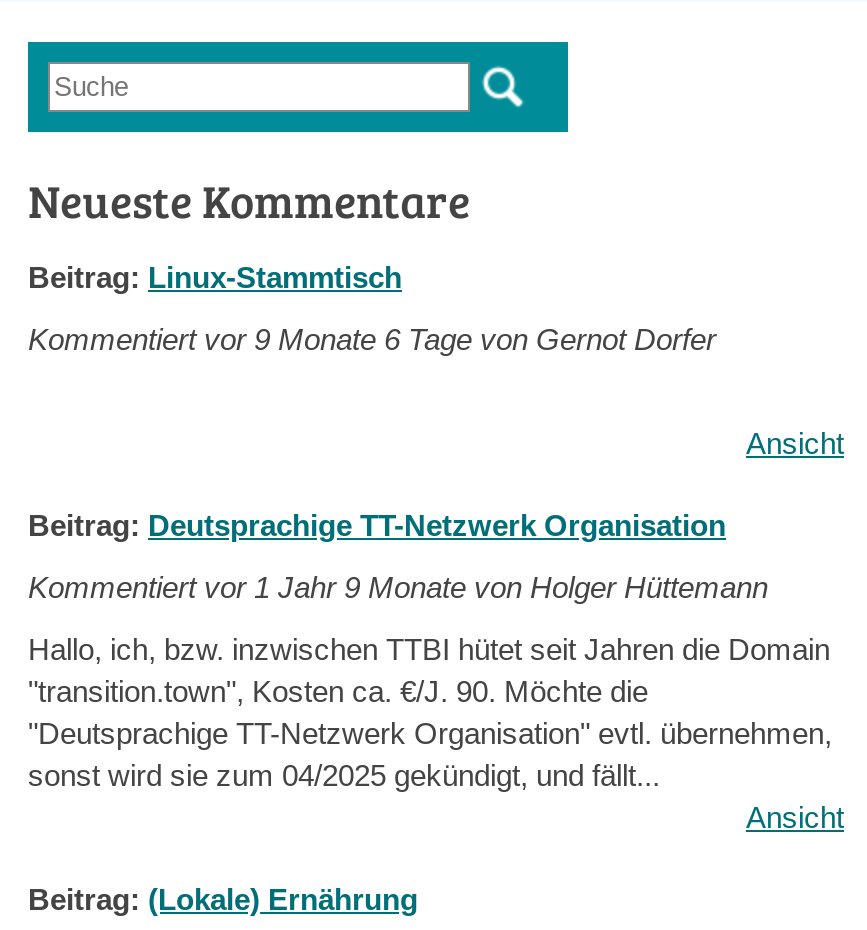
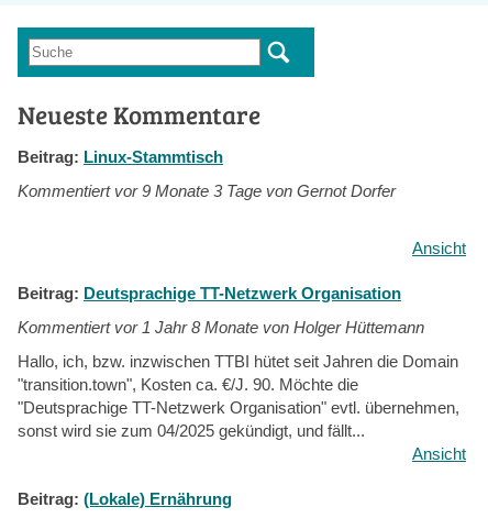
[28,321,716,355] Kommentiert vor 9 Monate 6 Tage von Gernot Dorfer -> [18,181,396,200] Kommentiert vor 9 Monate 3 Tage von Gernot Dorfer
[28,569,768,603] Kommentiert vor 1 Jahr 9 Monate von Holger Hüttemann -> [18,317,424,336] Kommentiert vor 1 Jahr 8 Monate von Holger Hüttemann

